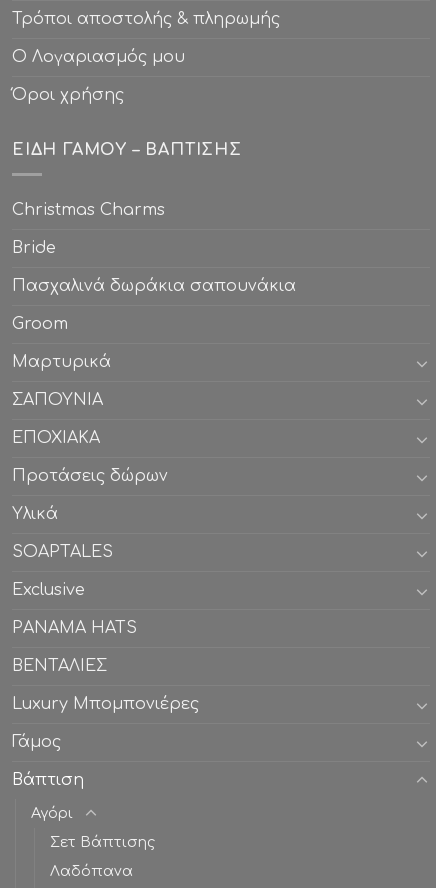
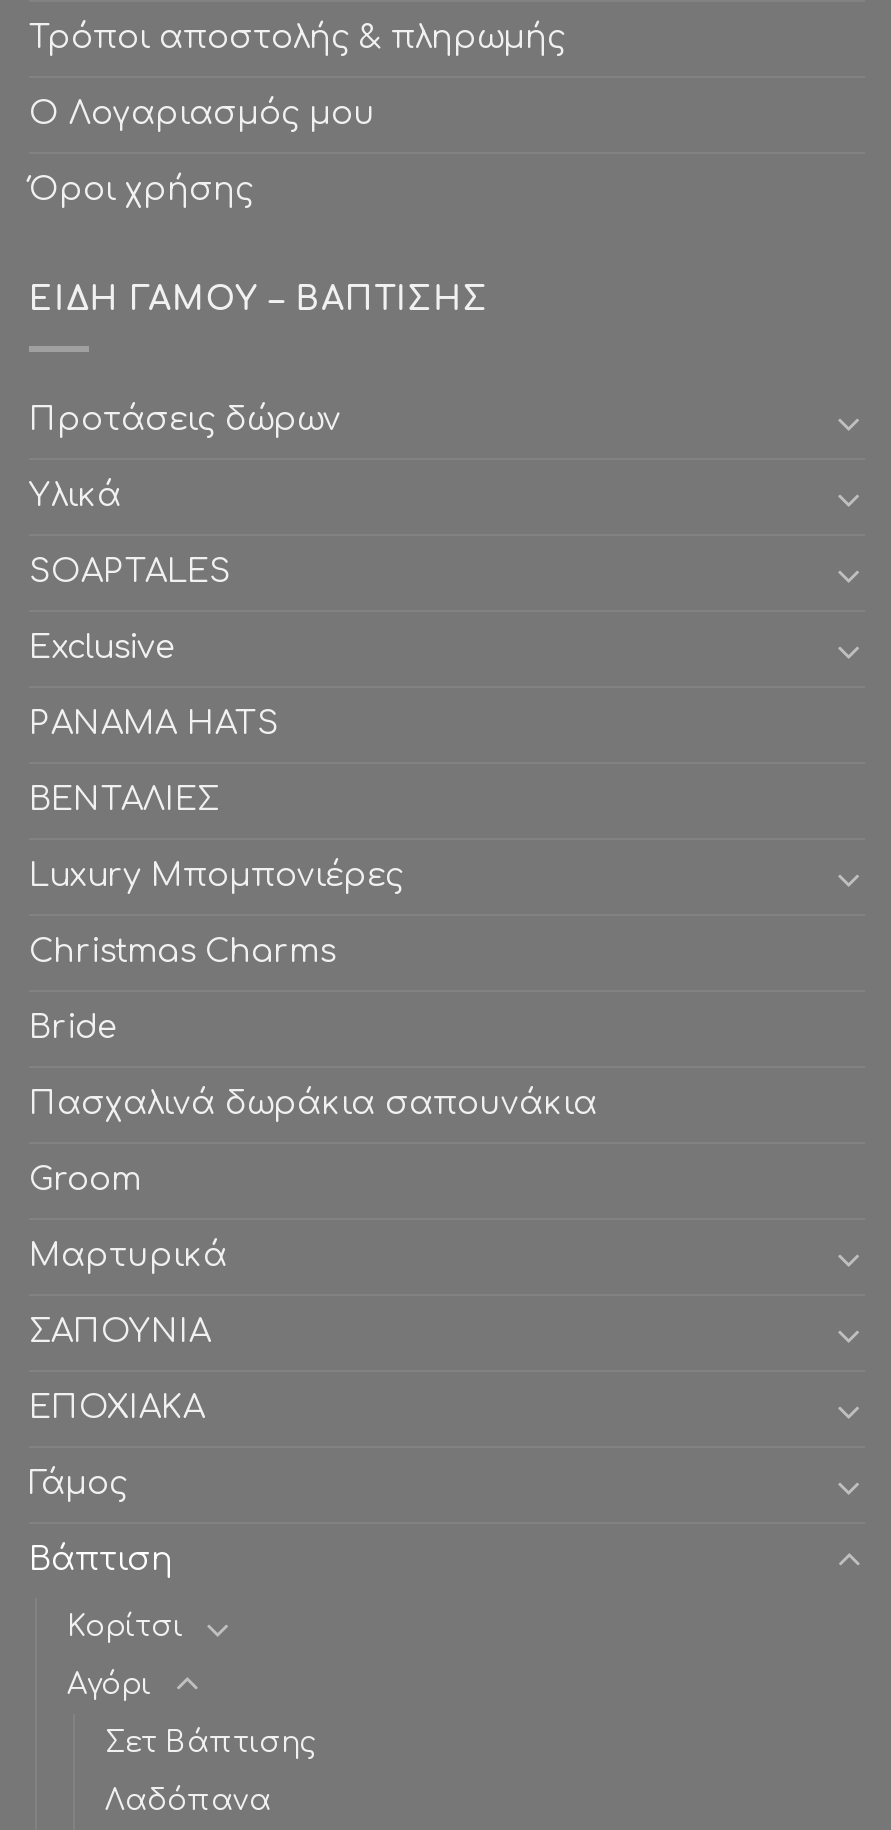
moved [12,201,296,447] -> [29,935,597,1427]: Christmas Charms | Bride | Πασχαλινά δωράκια σαπουνάκια | Groom | Μαρτυρικά | ΣΑΠΟΥΝΙΑ | ΕΠΟΧΙΑΚΑ
moved [12,467,199,713] -> [29,403,403,895]: Προτάσεις δώρων | Υλικά | SOAPTALES | Exclusive | PANAMA HATS | ΒΕΝΤΑΛΙΕΣ | Luxury Μπομπονιέρες
none -> [67,1611,183,1643] Κορίτσι

